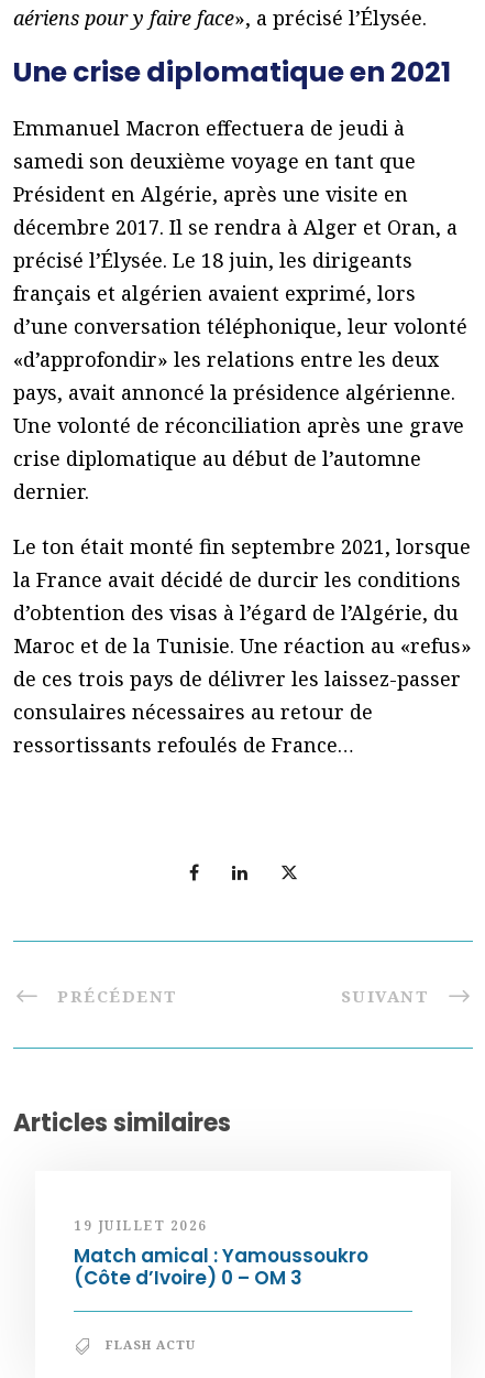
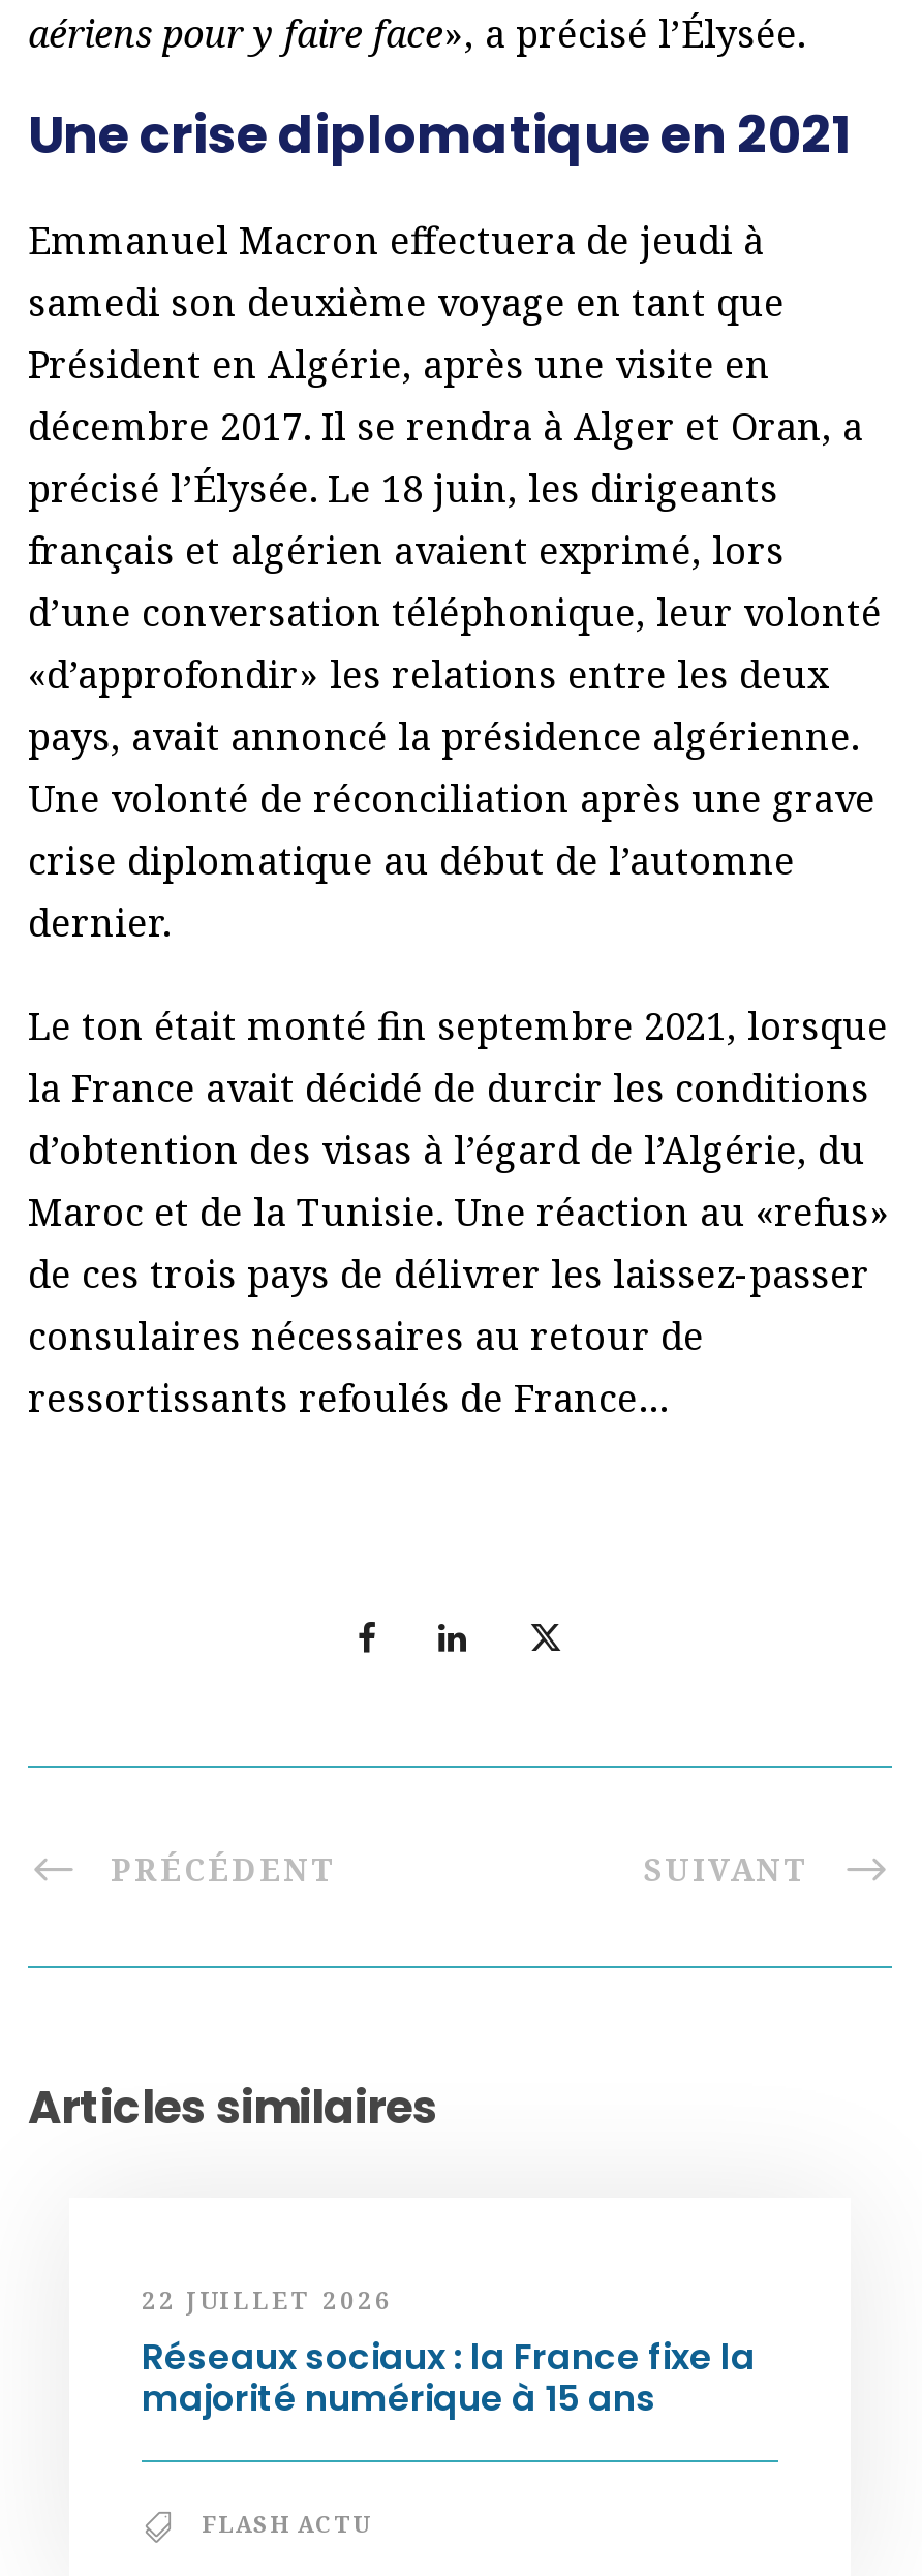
[74,1216,368,1291] 19 JUILLET 2026 | Match amical : Yamoussoukro | (Côte d’Ivoire) 0 – OM 3 -> [142,2283,756,2424] 22 JUILLET 2026 | Réseaux sociaux : la France fixe la | majorité numérique à 15 ans

